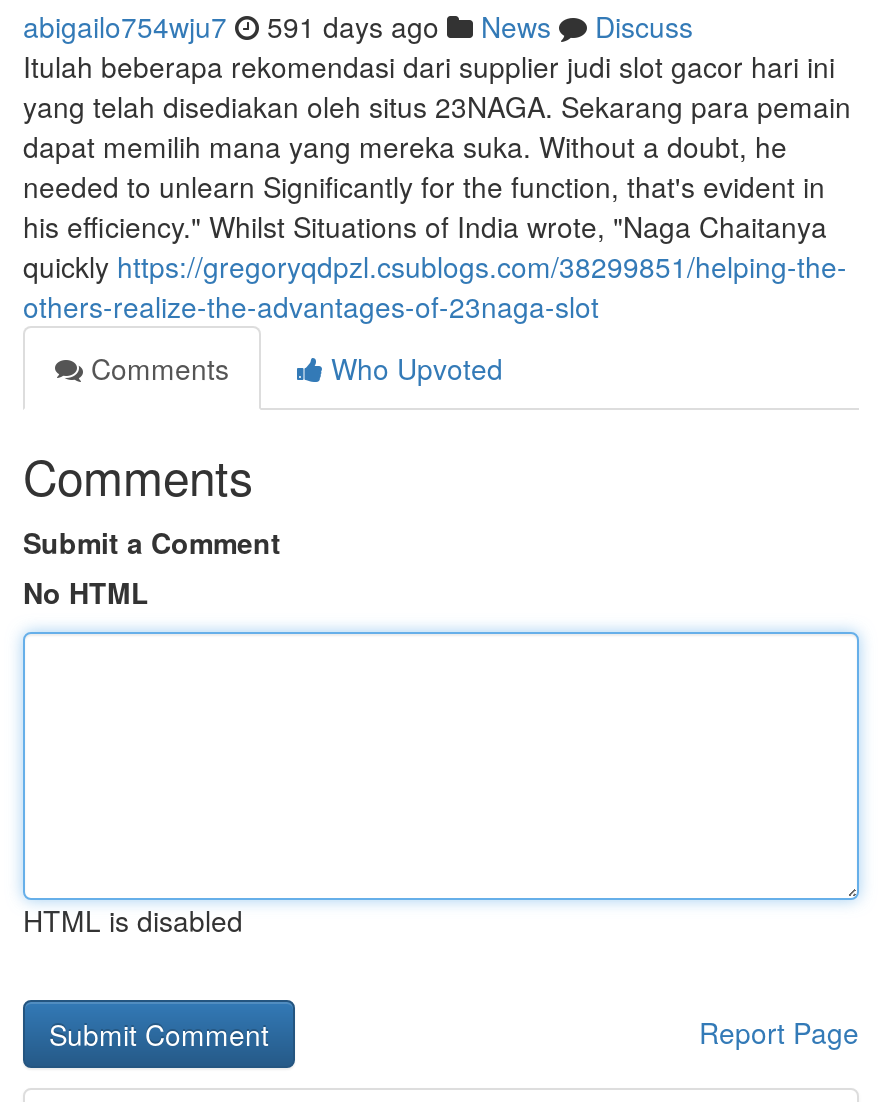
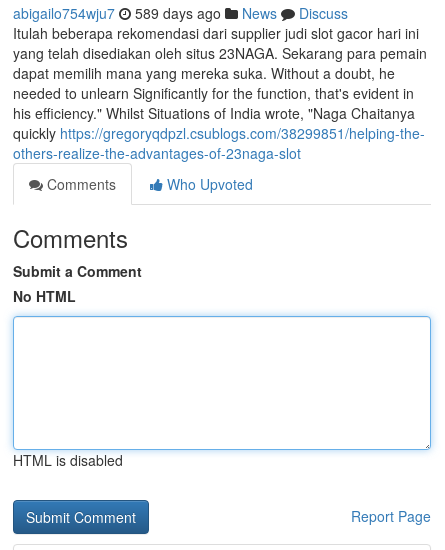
[23,6,693,46] abigailo754wju7 591 days ago News Discuss -> [13,3,348,23] abigailo754wju7 589 days ago News Discuss

